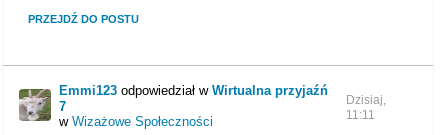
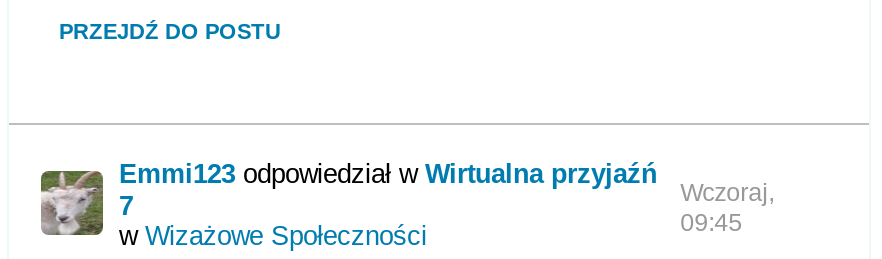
[346,93,386,122] Dzisiaj, | 11:11 -> [680,179,774,237] Wczoraj, | 09:45

